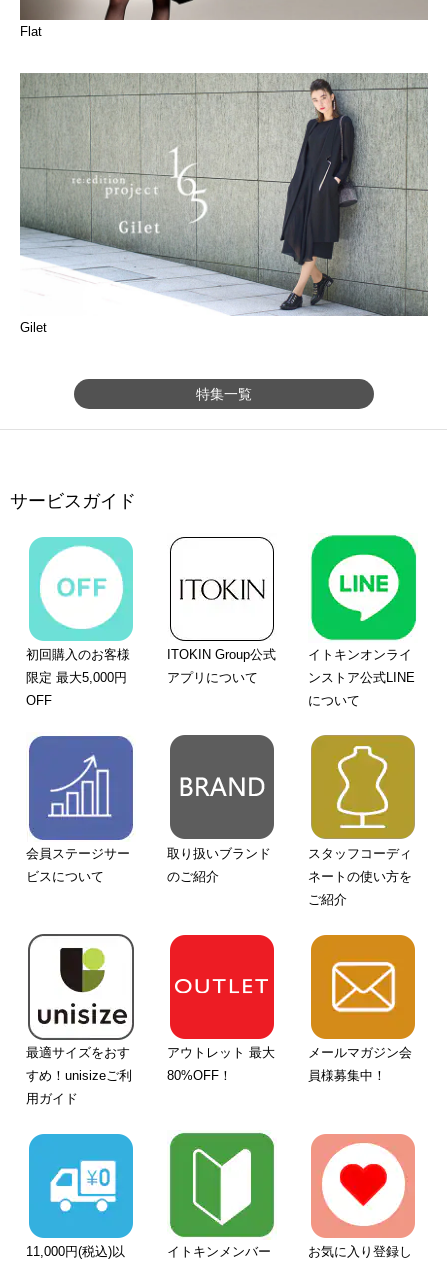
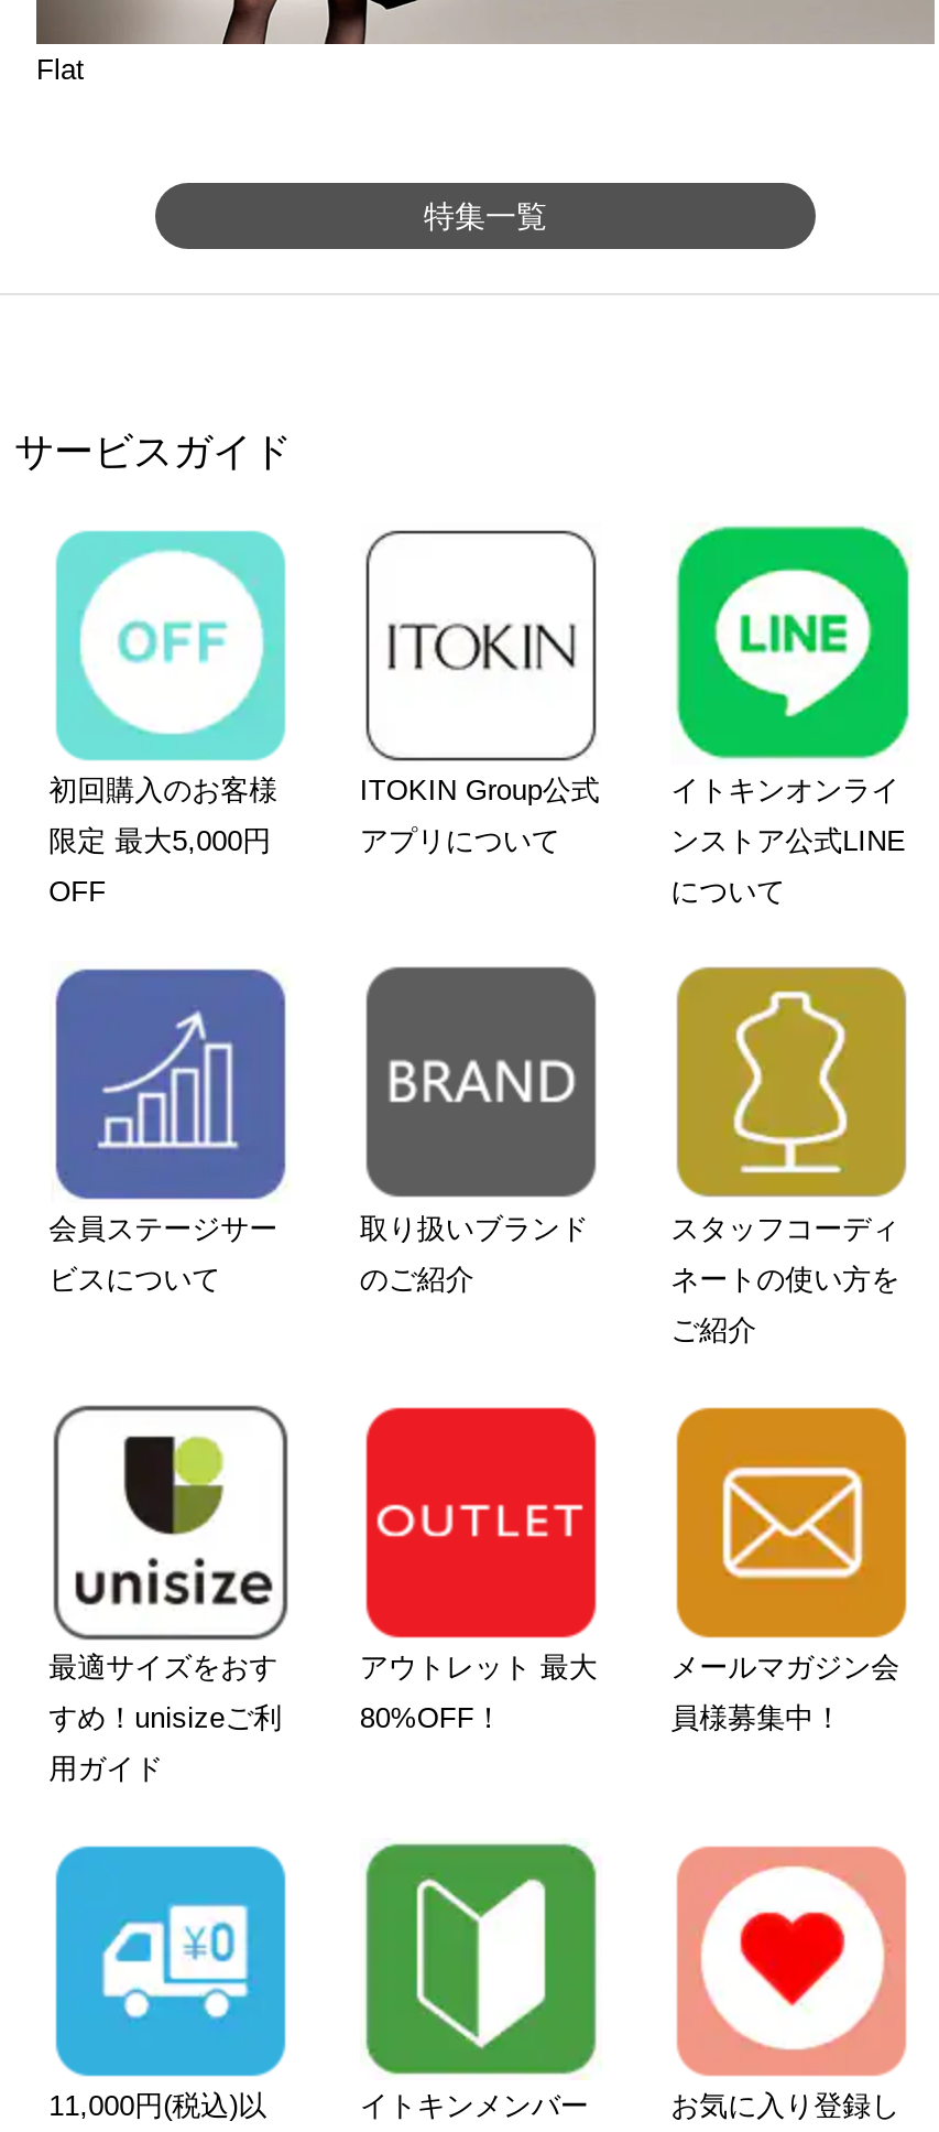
[20,72,428,335] [image] | Gilet -> none

